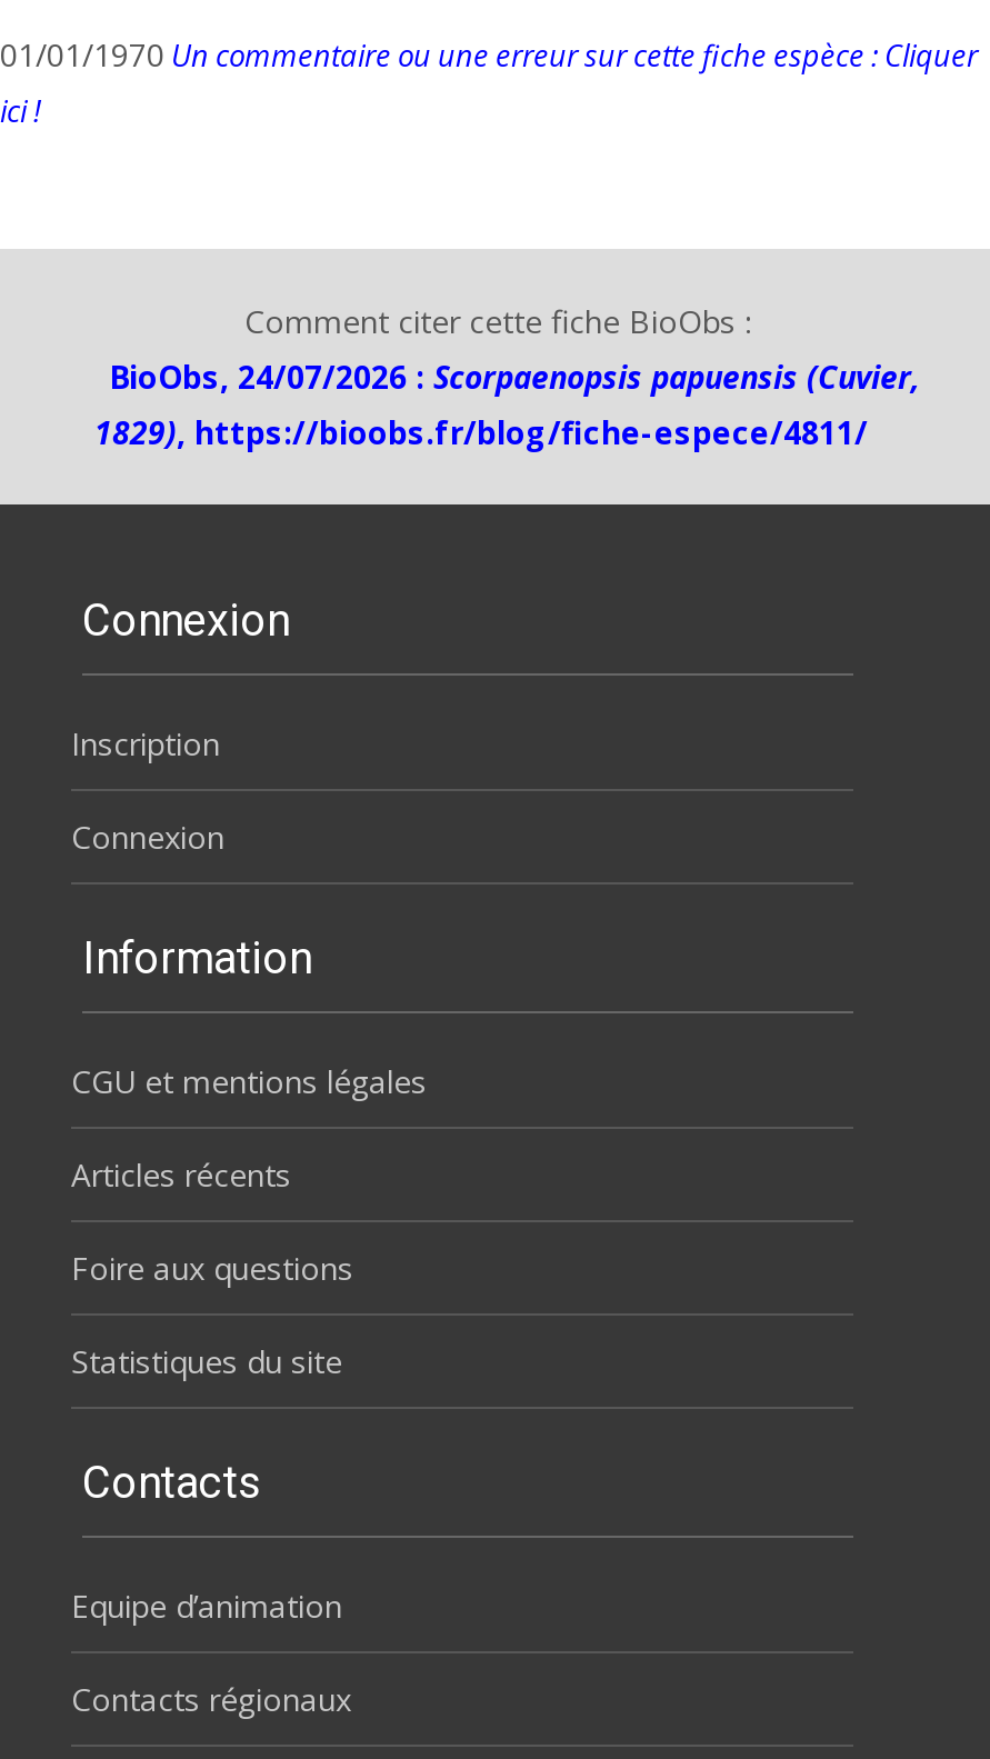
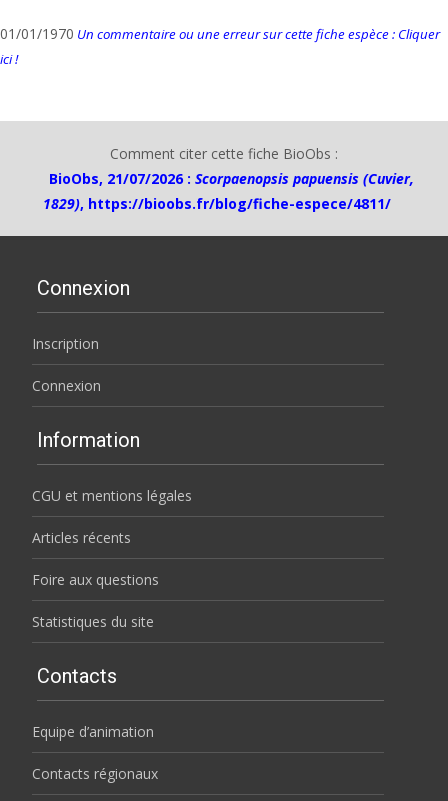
[109,356,920,398] BioObs, 24/07/2026 : Scorpaenopsis papuensis (Cuvier, -> [49,169,414,188] BioObs, 21/07/2026 : Scorpaenopsis papuensis (Cuvier,

